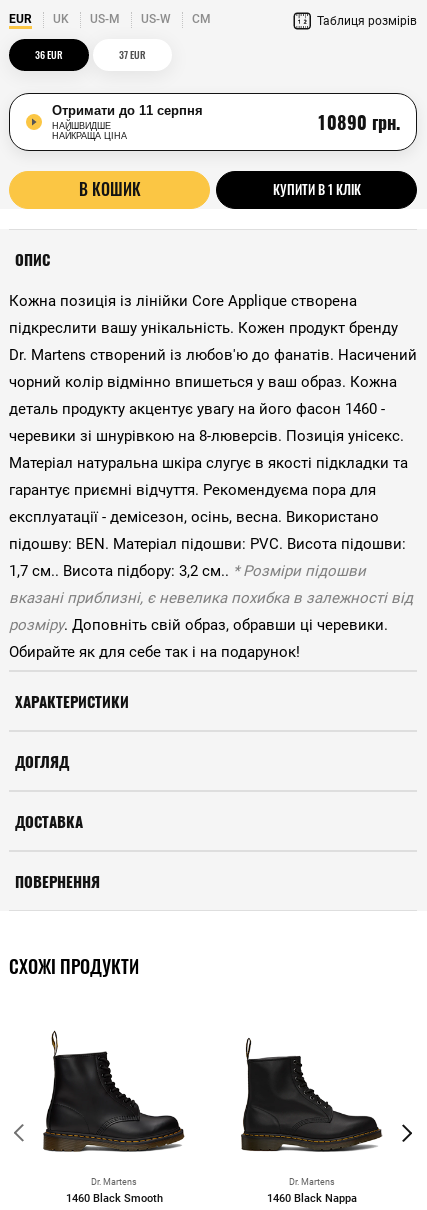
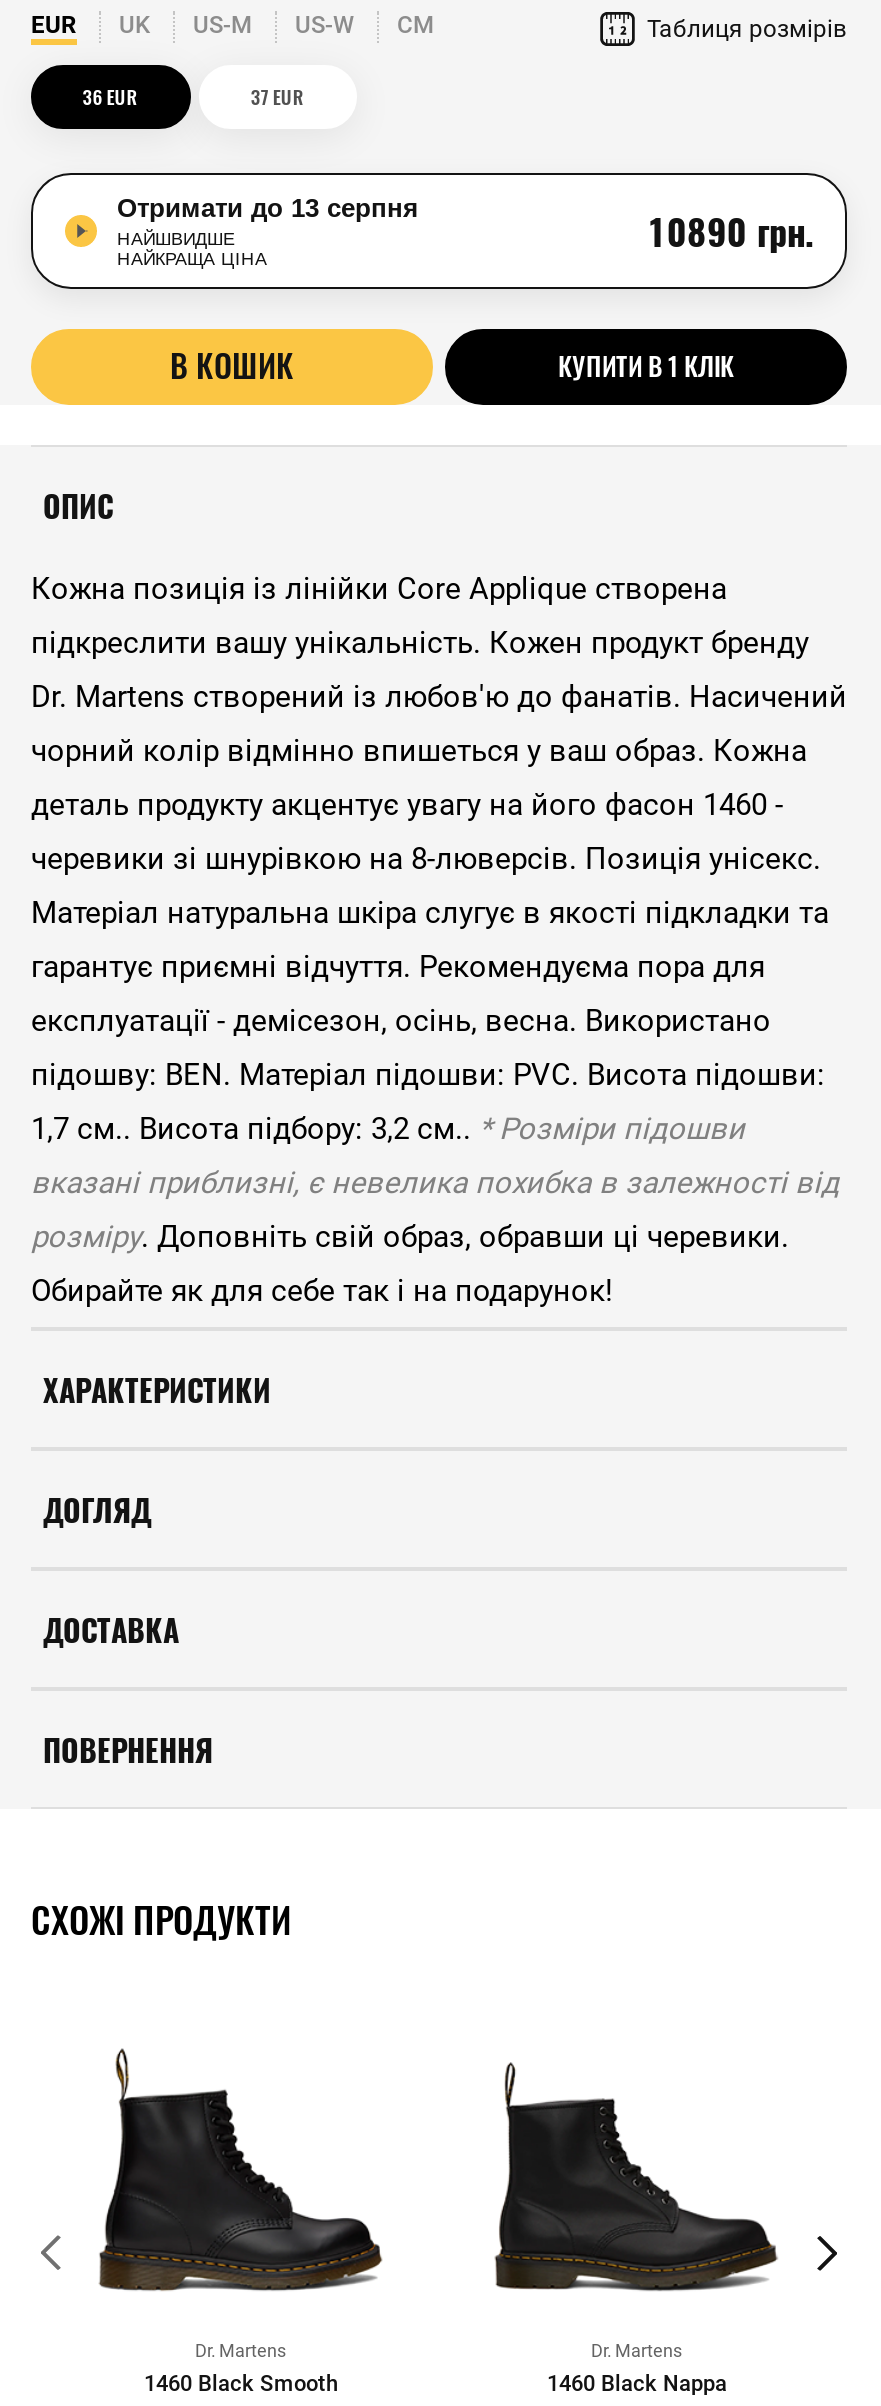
[52,103,203,118] Отримати до 11 серпня -> [117,193,419,223] Отримати до 13 серпня

